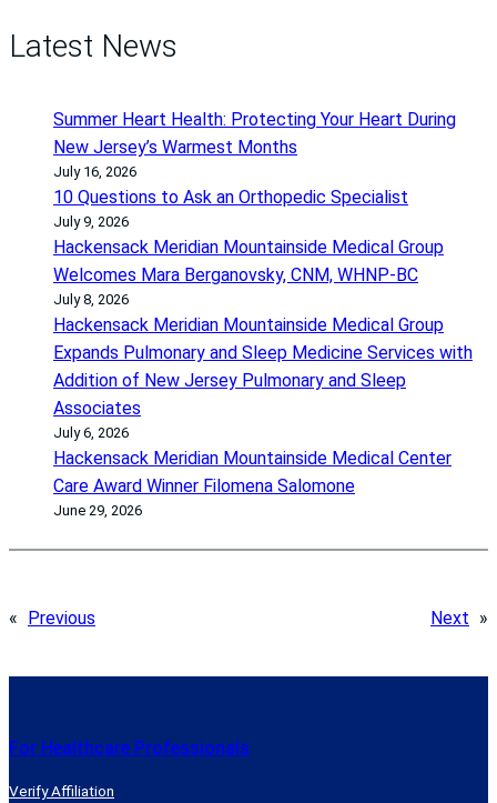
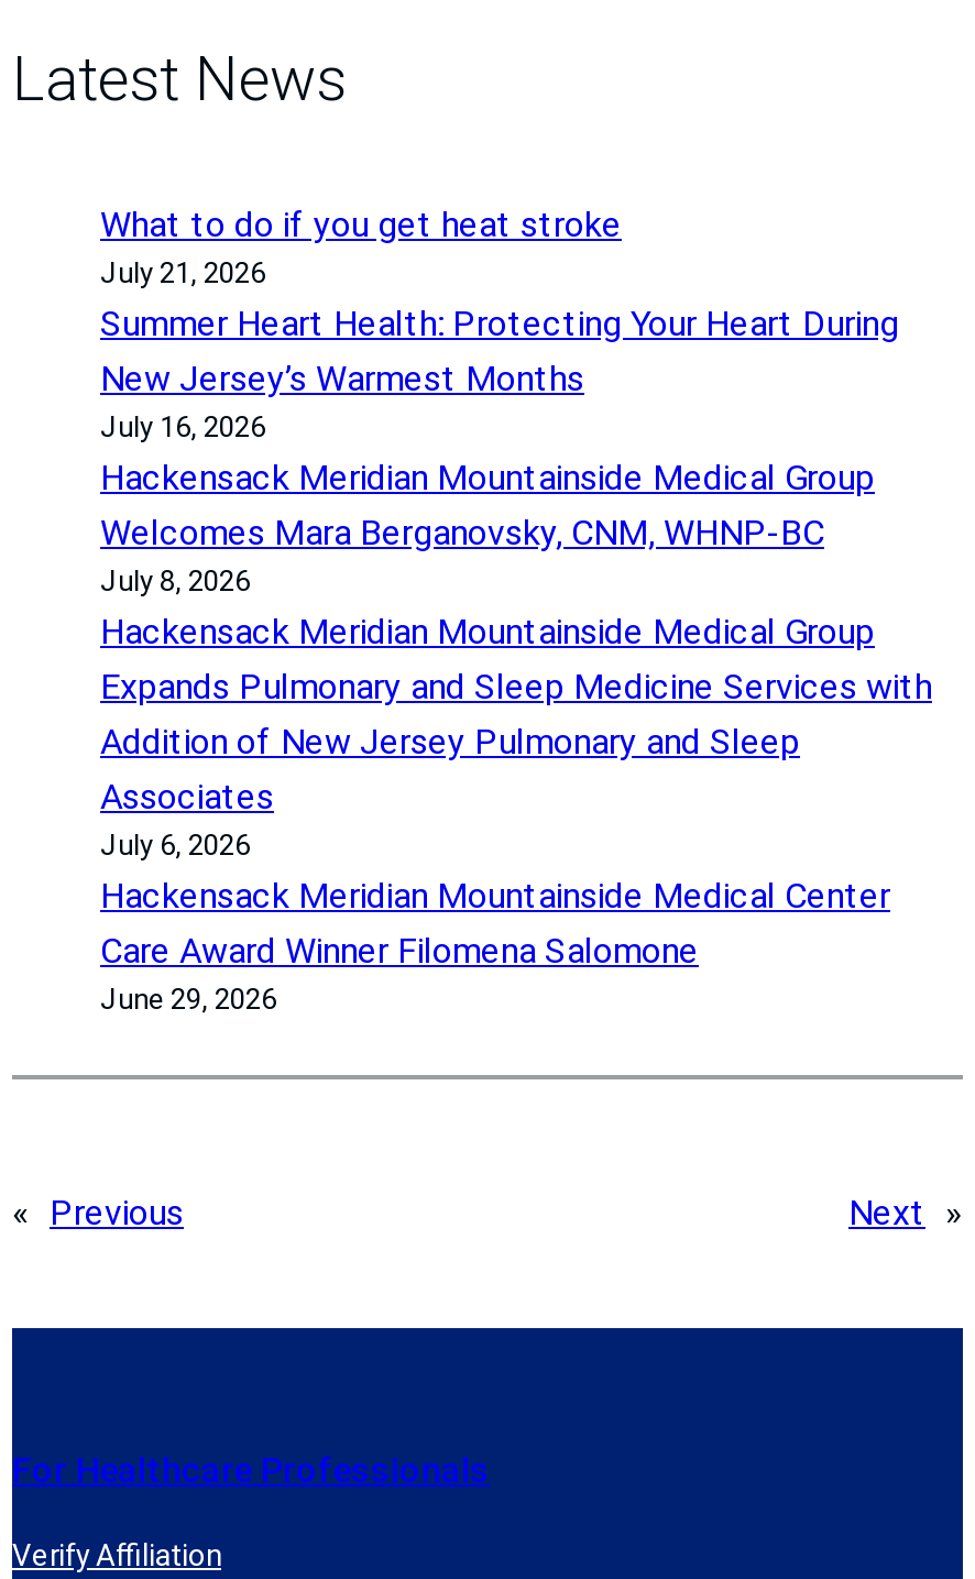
none -> [100,204,622,290] What to do if you get heat stroke | July 21, 2026
moved [53,109,456,180] -> [100,303,899,444]: Summer Heart Health: Protecting Your Heart During | New Jersey’s Warmest Months | July 16, 2026
[53,187,408,230] 10 Questions to Ask an Orthopedic Specialist | July 9, 2026 -> none

